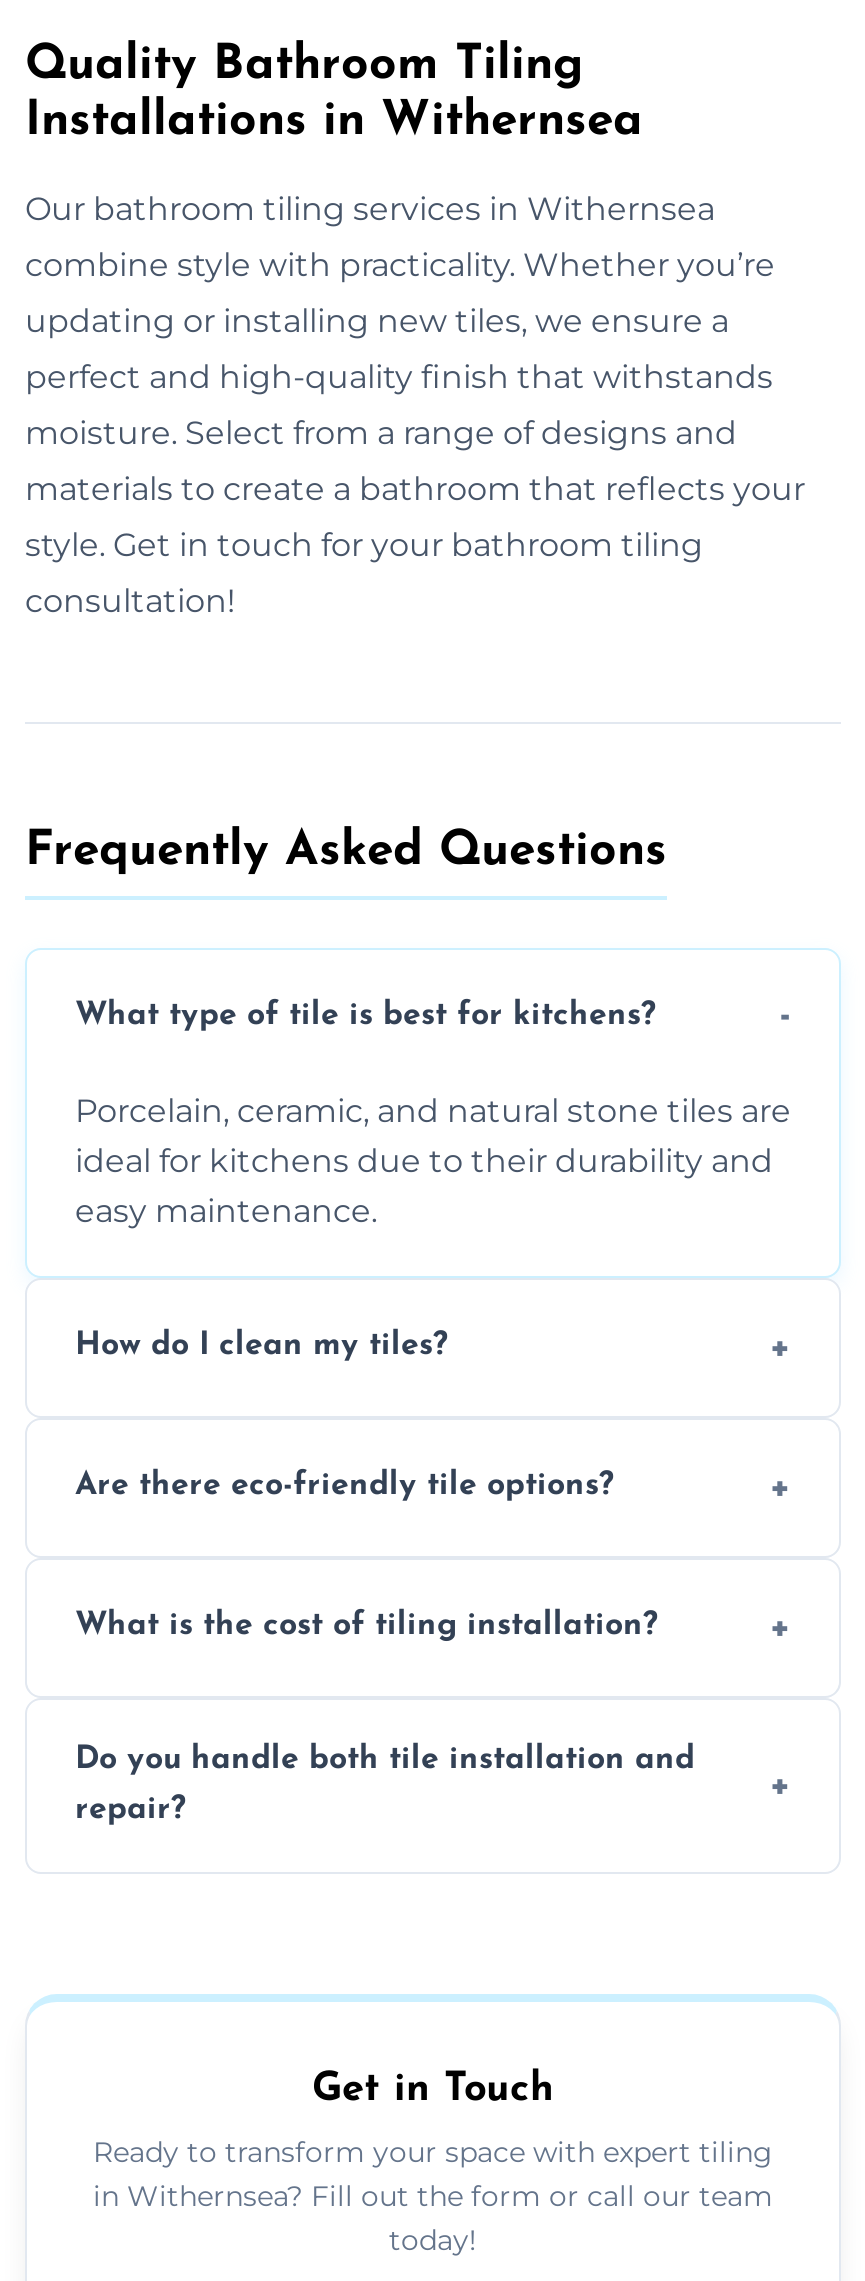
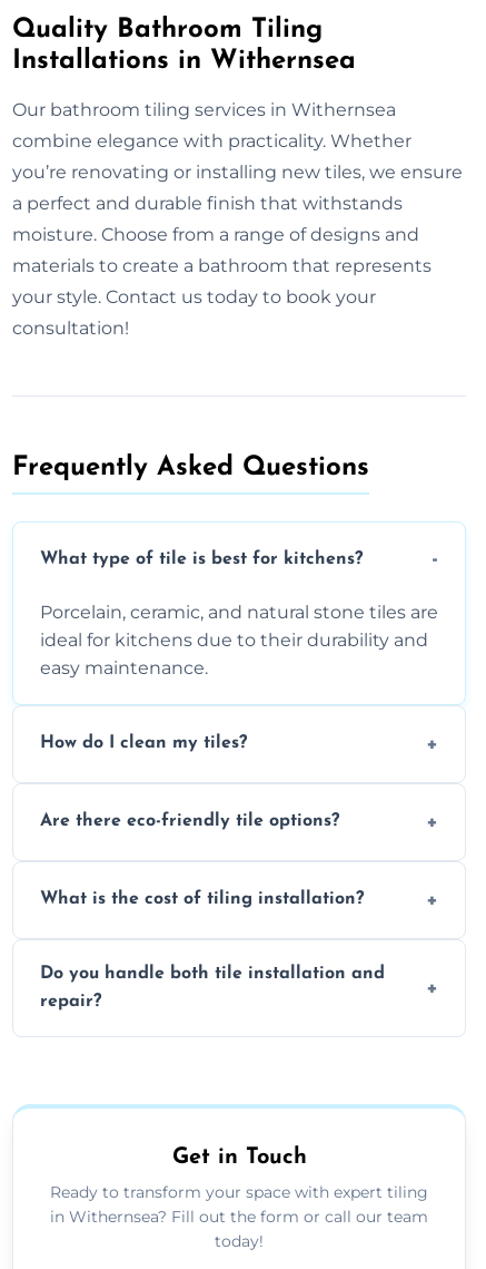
[25,245,775,283] combine style with practicality. Whether you’re -> [12,130,411,151] combine elegance with practicality. Whether
[25,301,729,339] updating or installing new tiles, we ensure a -> [12,161,463,182] you’re renovating or installing new tiles, we ensure
[25,357,773,395] perfect and high-quality finish that withstands -> [12,192,403,214] a perfect and durable finish that withstands
[25,413,737,451] moisture. Select from a range of designs and -> [12,224,419,245] moisture. Choose from a range of designs and
[25,469,805,507] materials to create a bathroom that reflects your -> [12,255,432,276] materials to create a bathroom that represents
[25,525,703,563] style. Get in touch for your bathroom tiling -> [12,286,376,307] your style. Contact us today to book your

